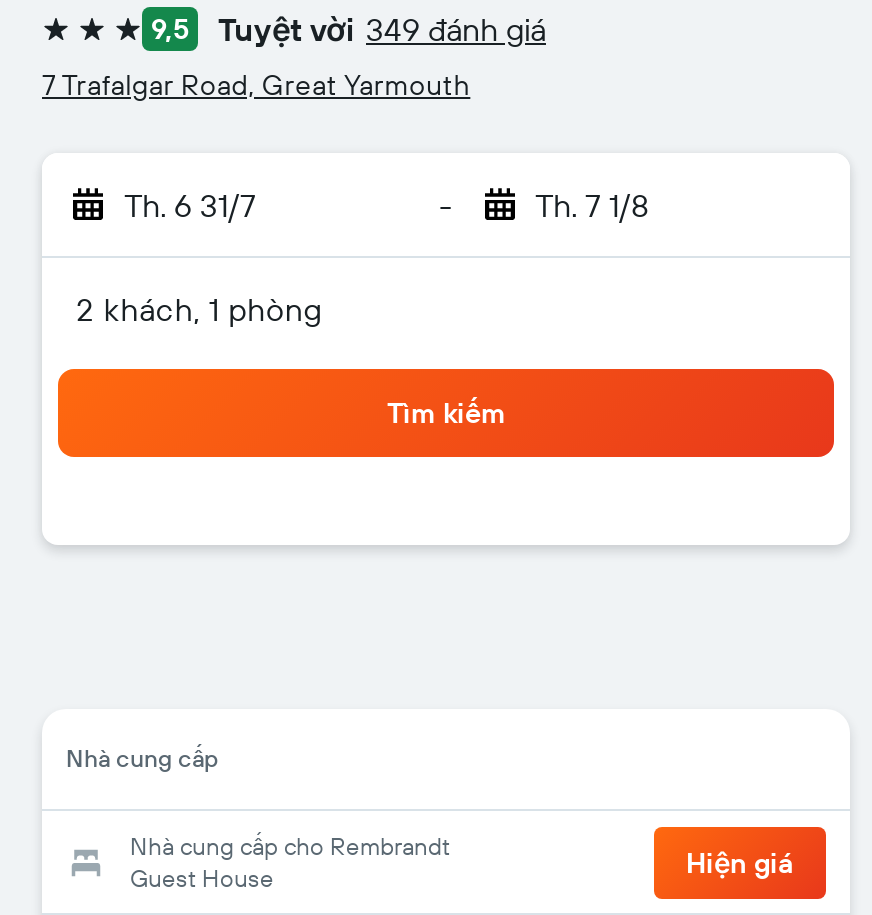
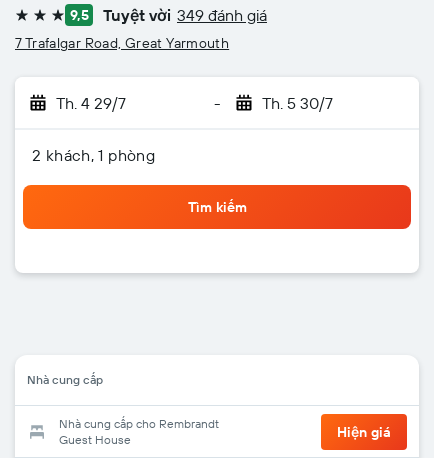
[124,185,256,225] Th. 6 31/7 -> [56,93,126,113] Th. 4 29/7
[535,185,649,225] Th. 7 1/8 -> [261,93,332,113] Th. 5 30/7

